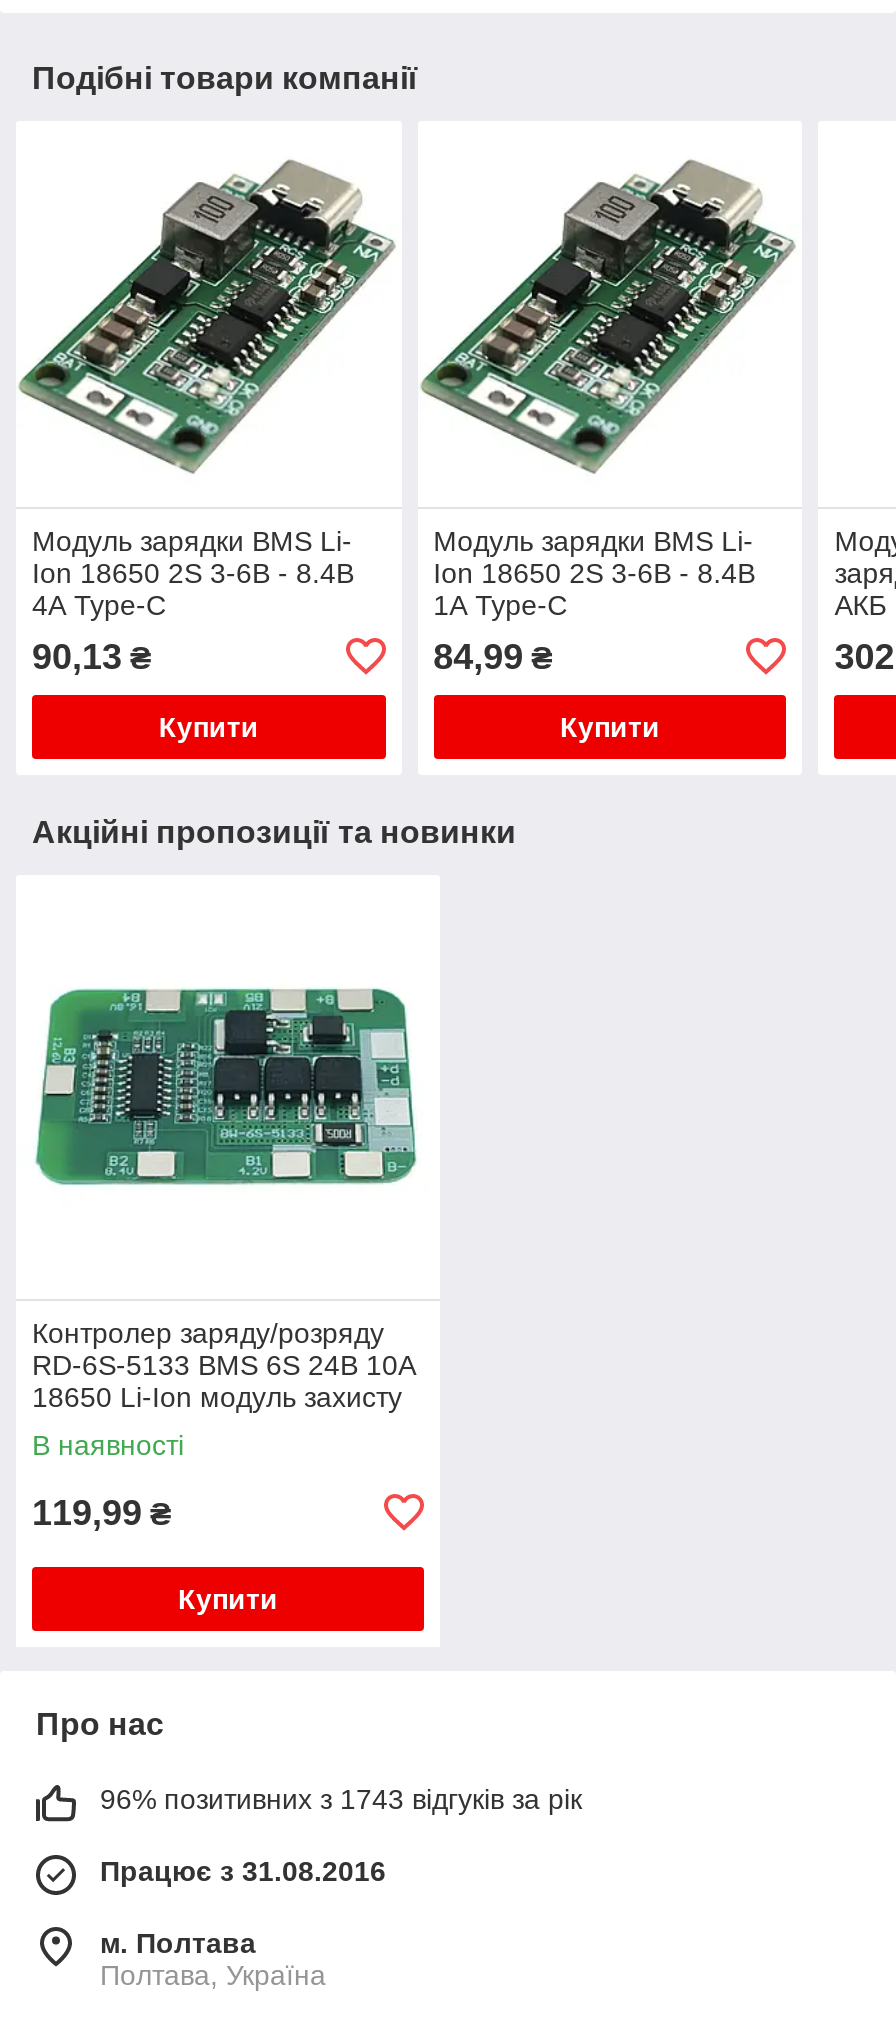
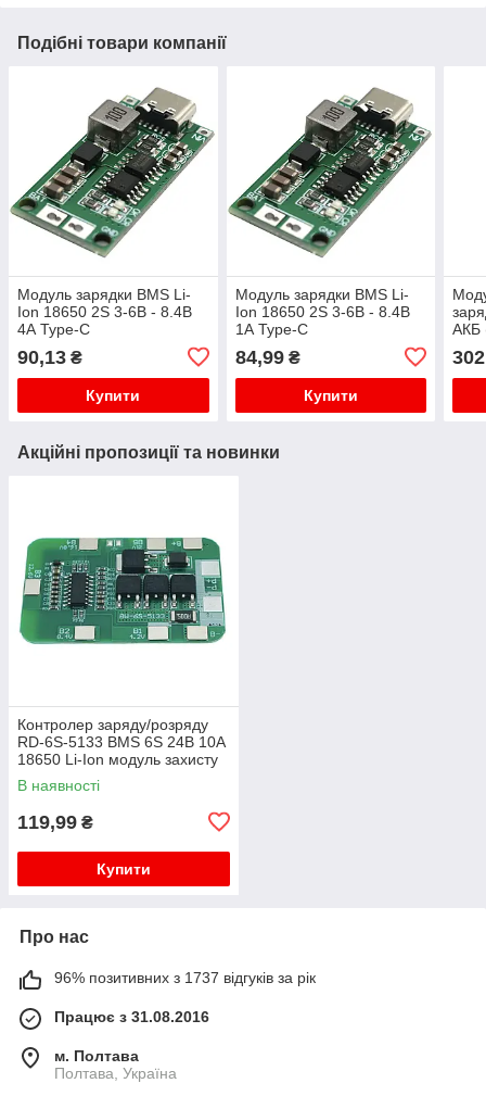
[100,1783,582,1815] 96% позитивних з 1743 відгуків за рік -> [54,969,316,986] 96% позитивних з 1737 відгуків за рік

